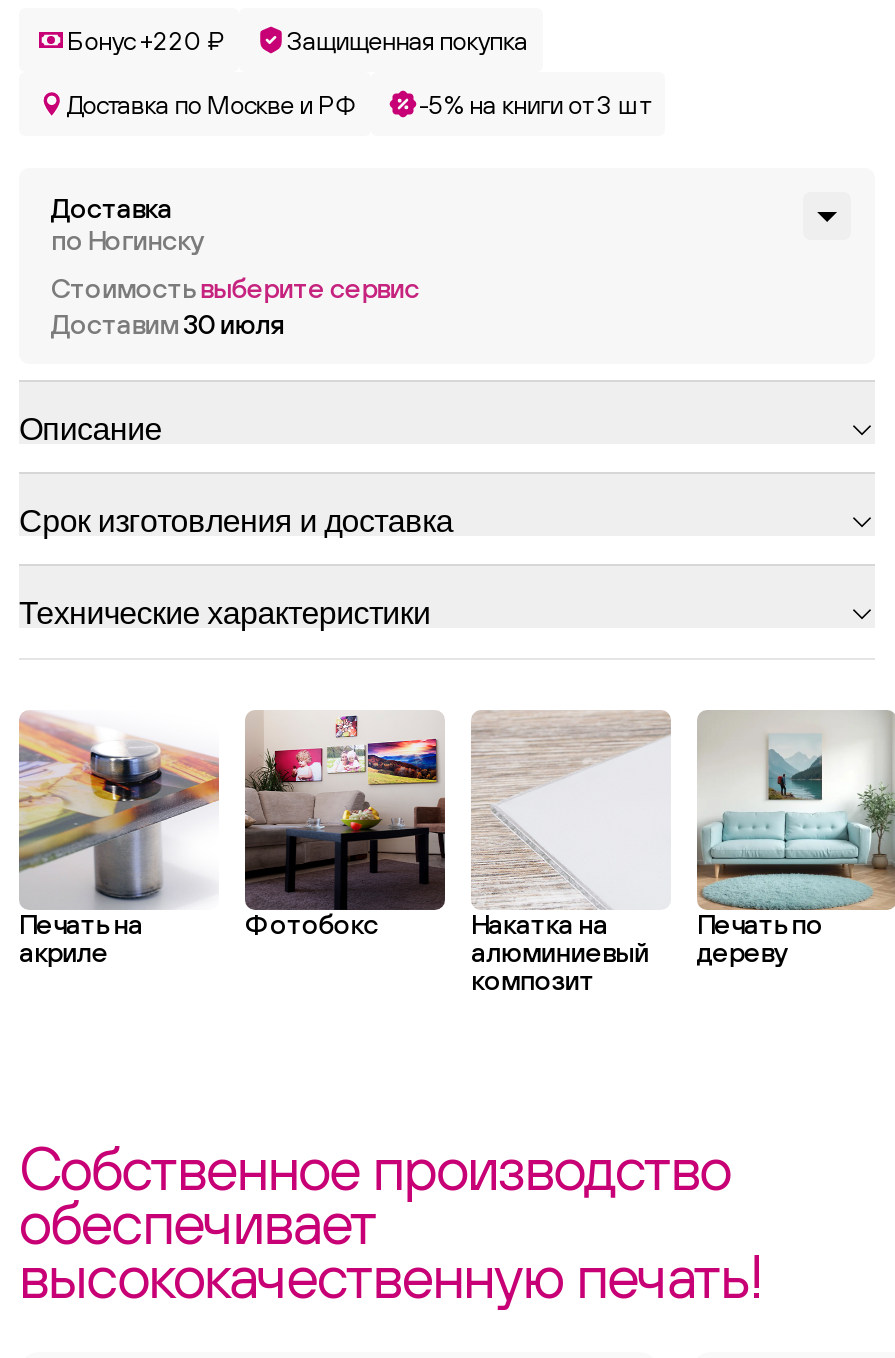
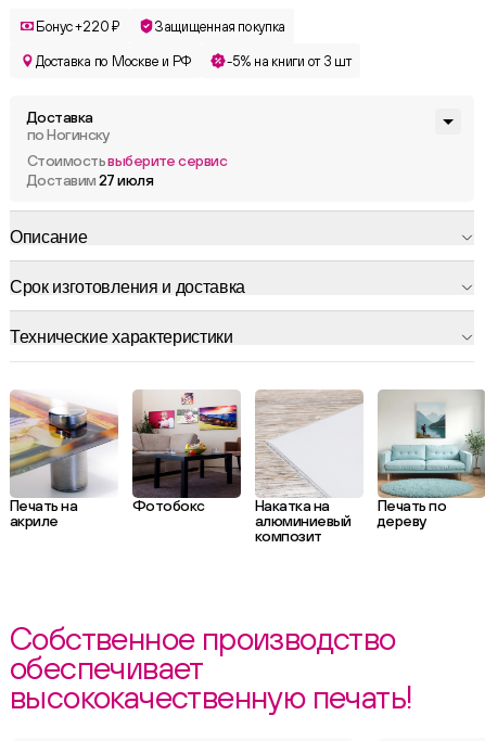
[51,308,285,340] Доставим 30 июля -> [27,171,153,189] Доставим 27 июля

